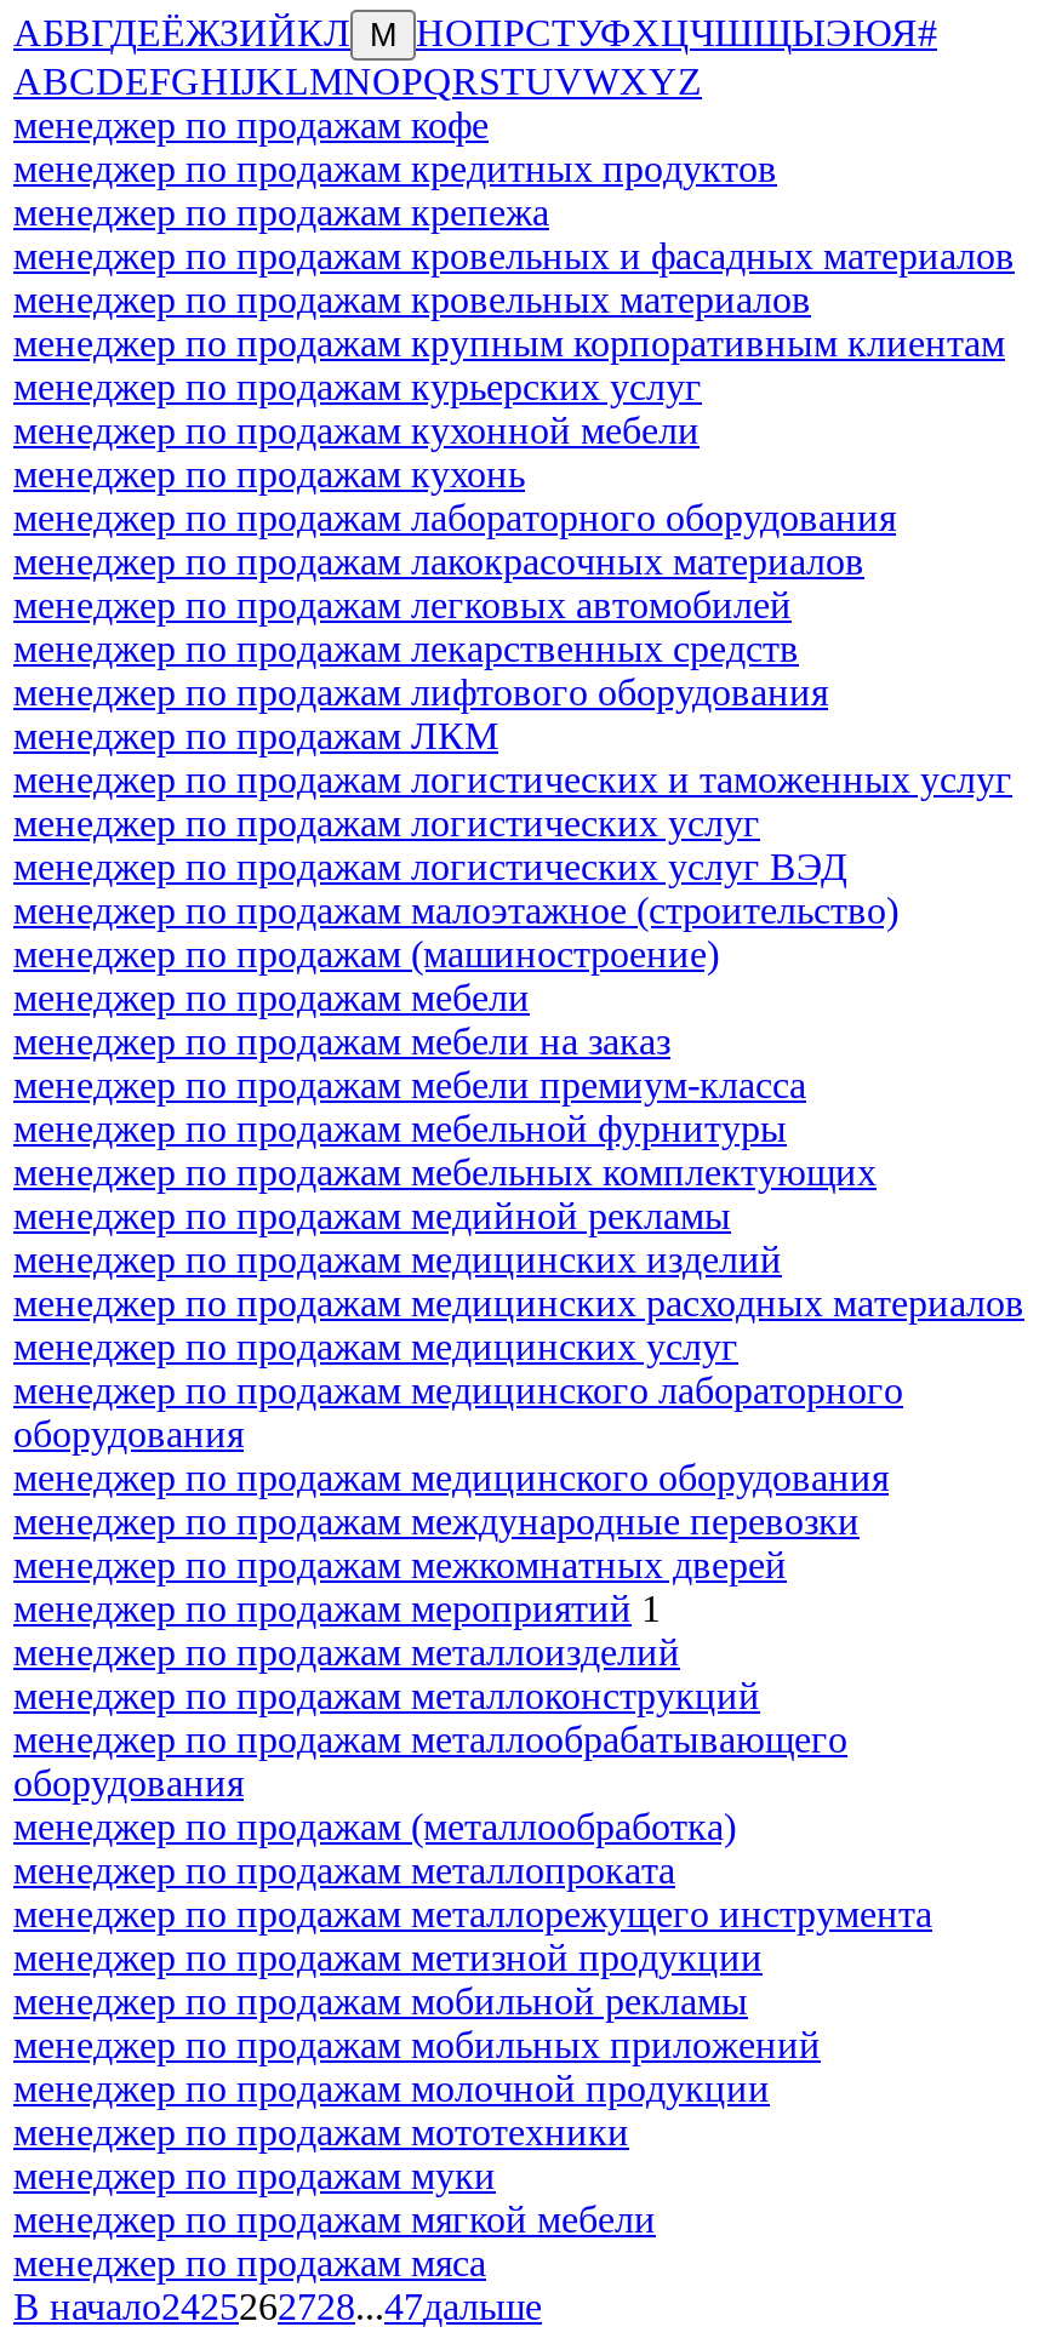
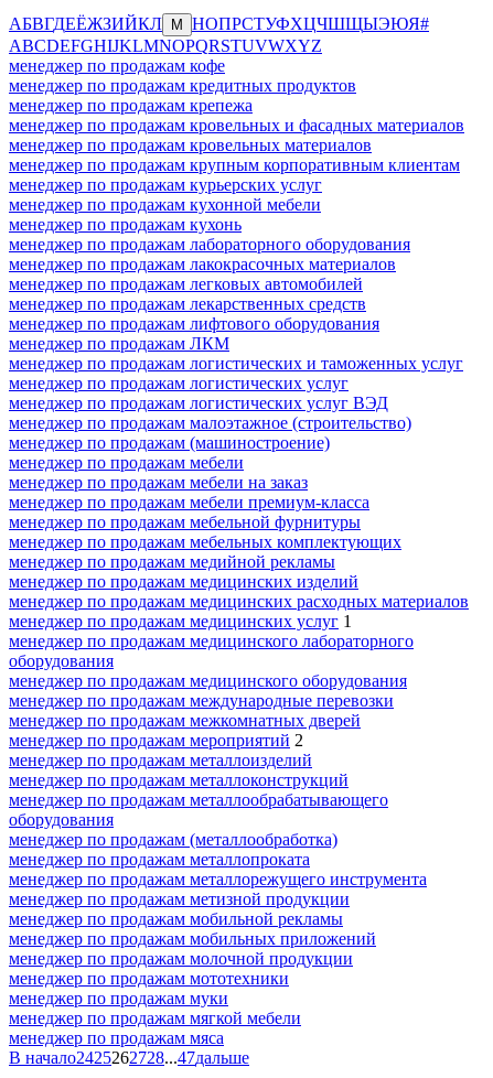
[13,1326,738,1367] менеджер по продажам медицинских услуг -> [9,612,352,630] менеджер по продажам медицинских услуг 1
[13,1587,661,1629] менеджер по продажам мероприятий 1 -> [9,731,303,749] менеджер по продажам мероприятий 2

